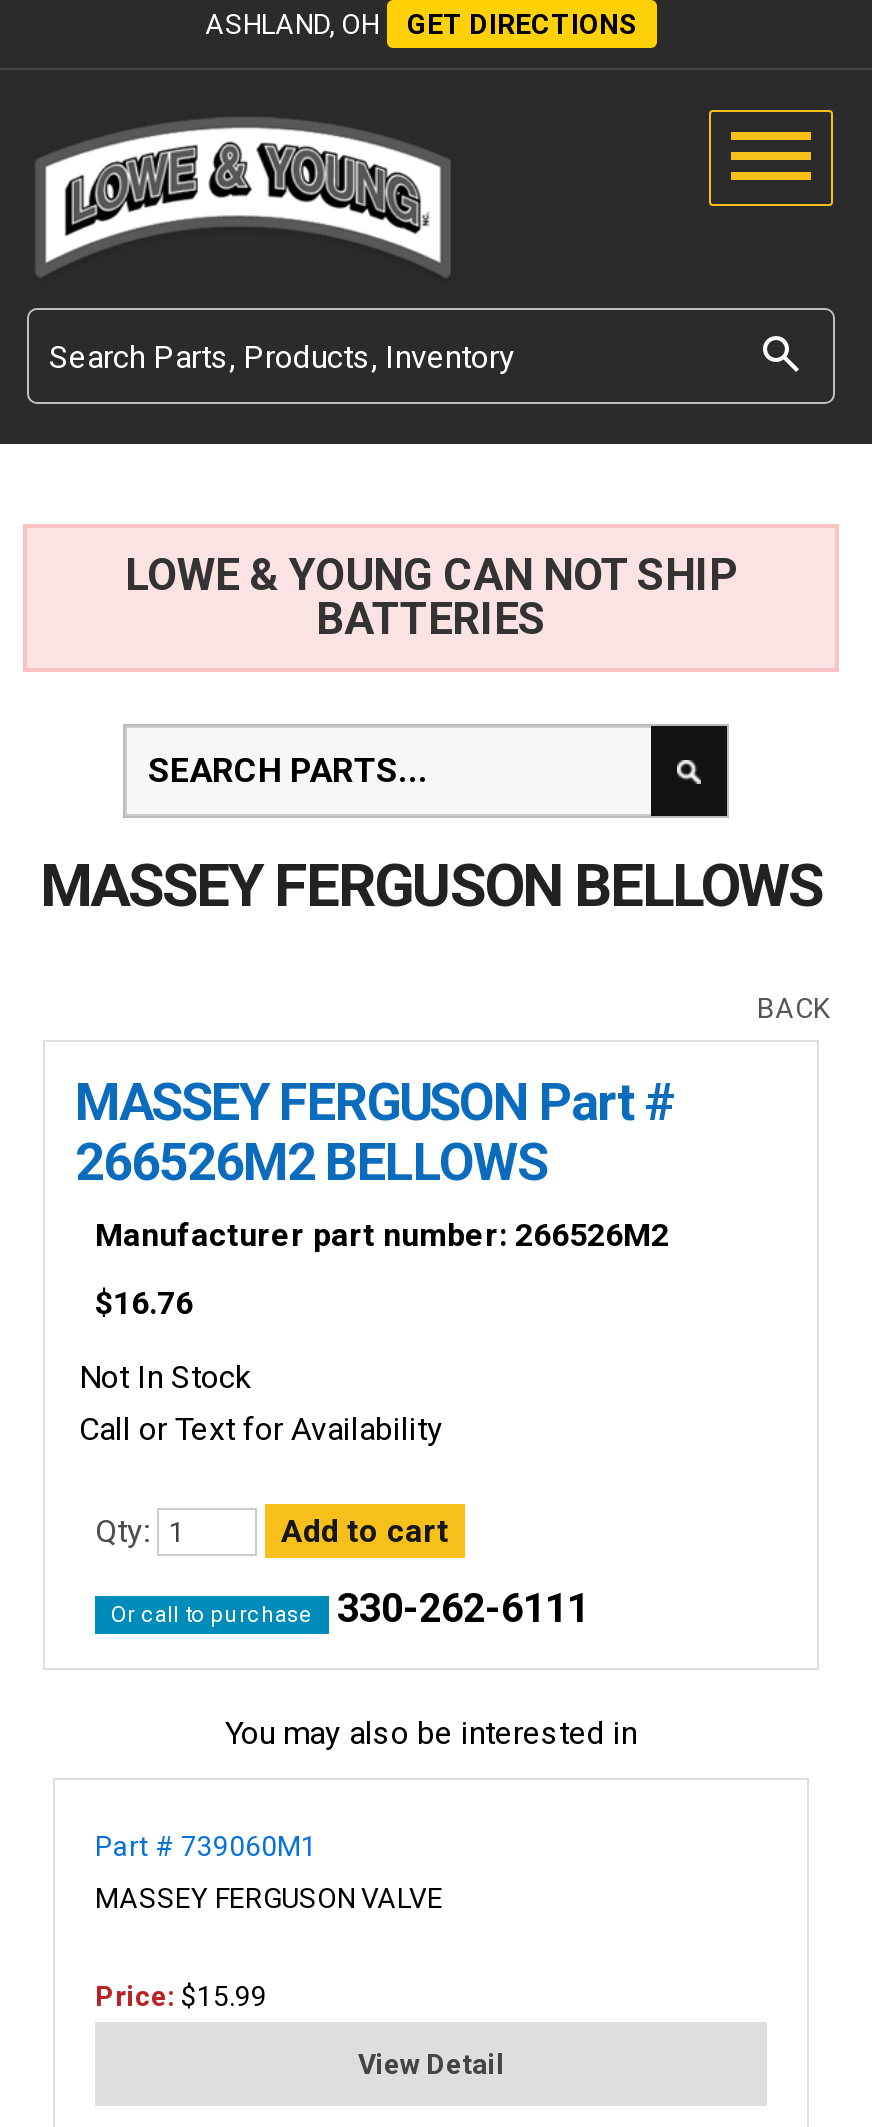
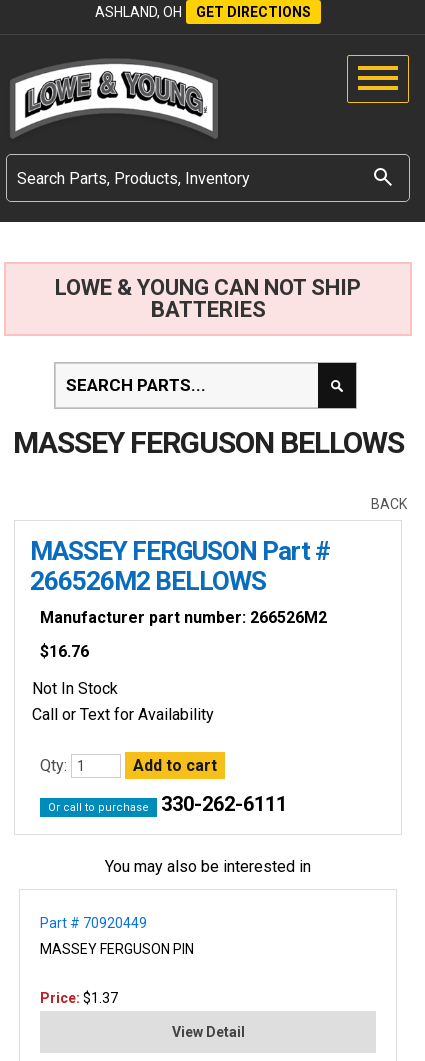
[95,1830,317,1862] Part # 739060M1 -> [40,915,147,931] Part # 70920449
[95,1882,443,1914] MASSEY FERGUSON VALVE -> [40,941,194,957] MASSEY FERGUSON PIN
[95,1980,267,2012] Price: $15.99 -> [40,990,118,1006] Price: $1.37

